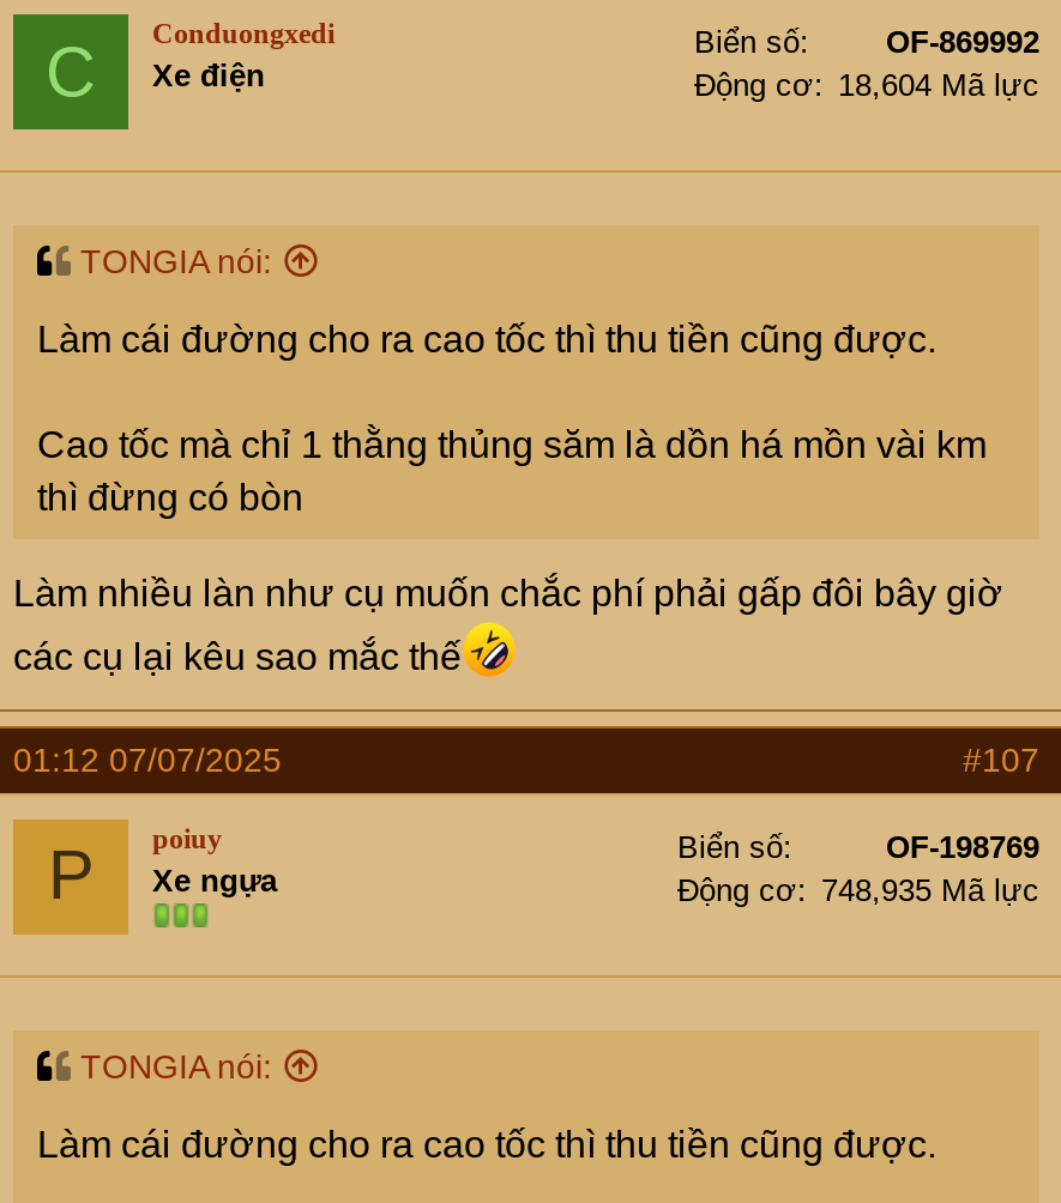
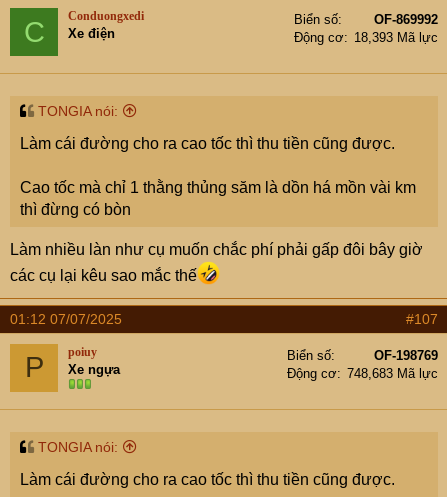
[694,68,1039,104] Động cơ 18,604 Mã lực -> [294,30,438,45] Động cơ 18,393 Mã lực
[677,872,1039,908] Động cơ 748,935 Mã lực -> [287,366,438,381] Động cơ 748,683 Mã lực

